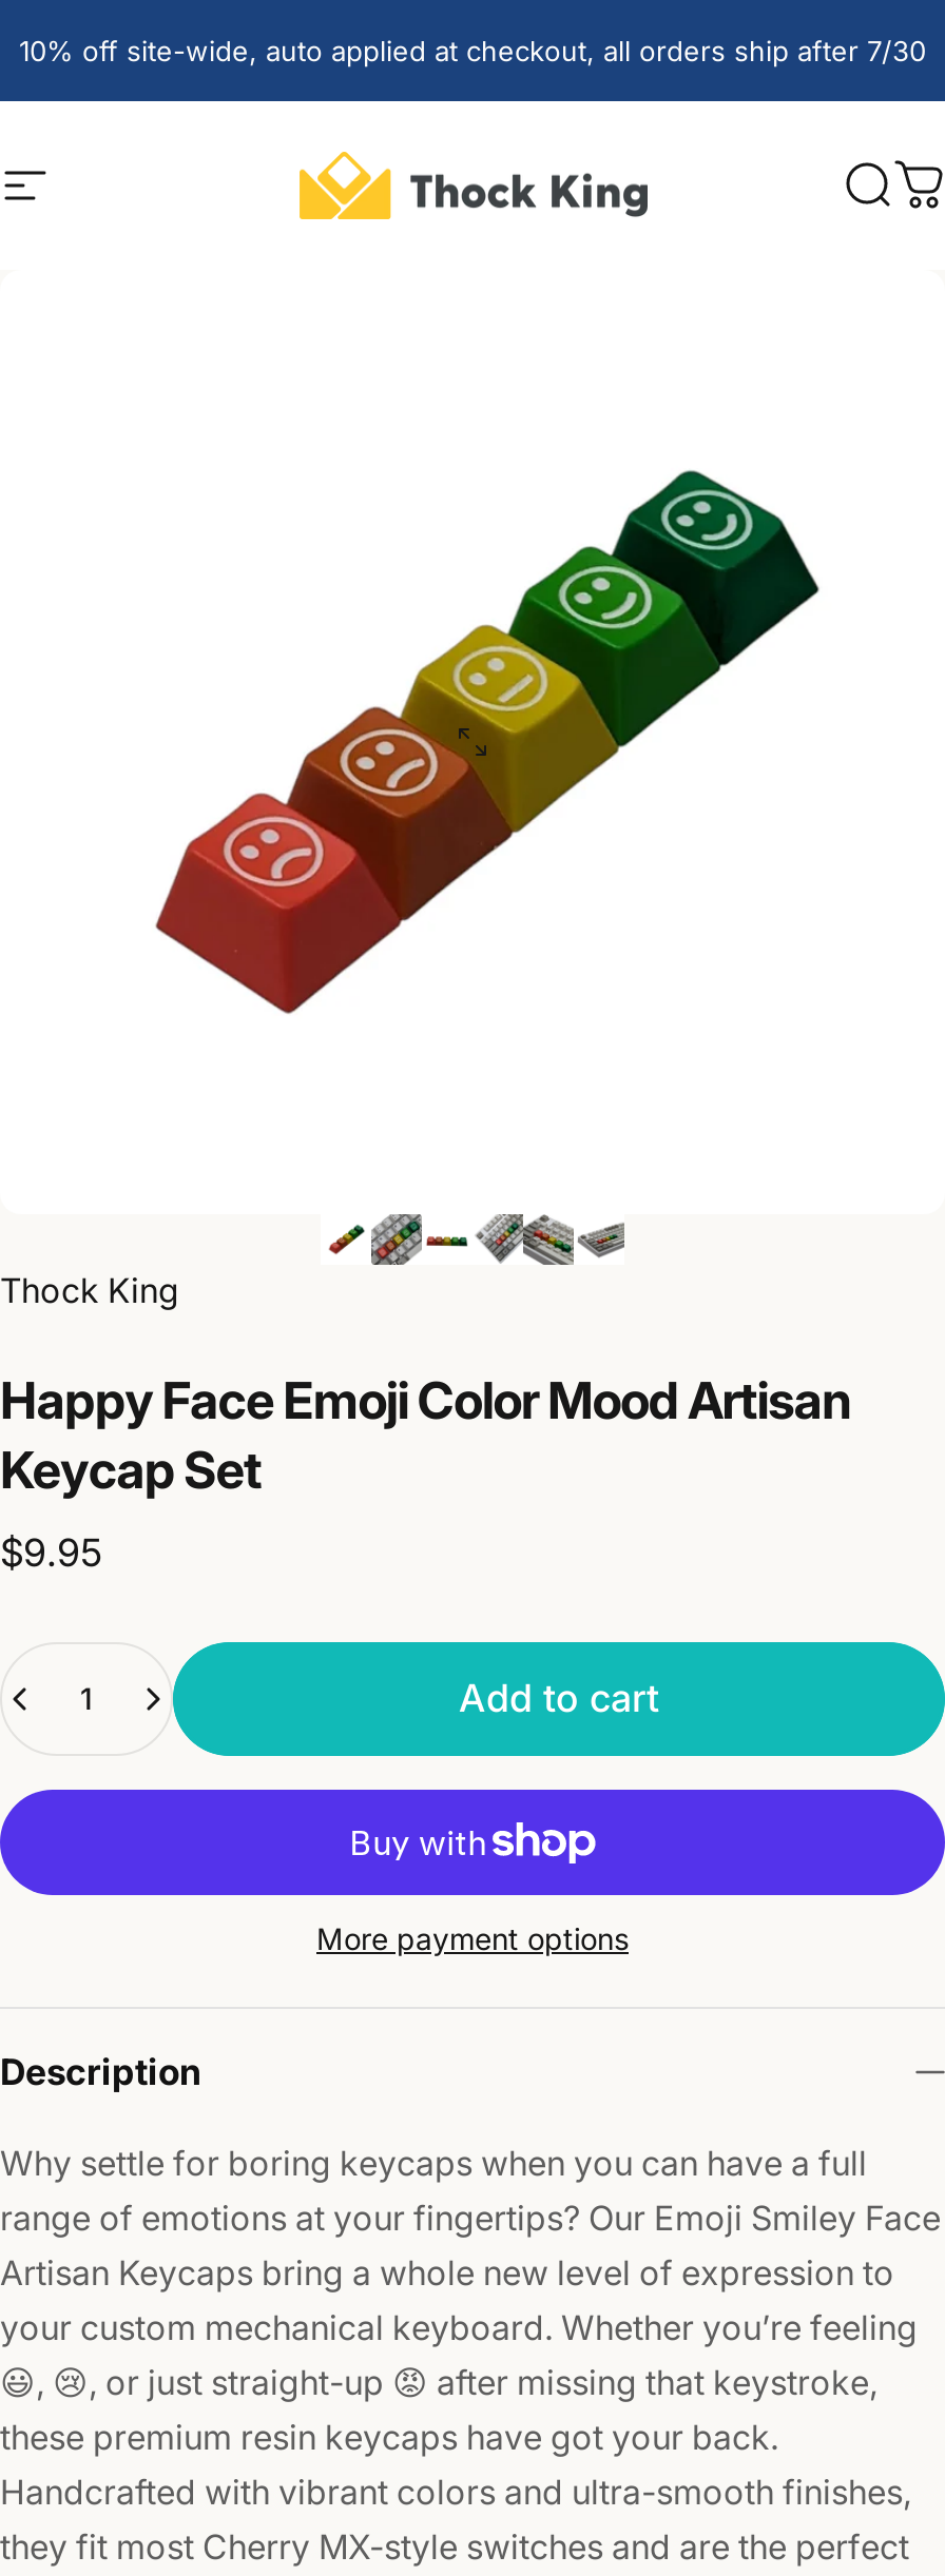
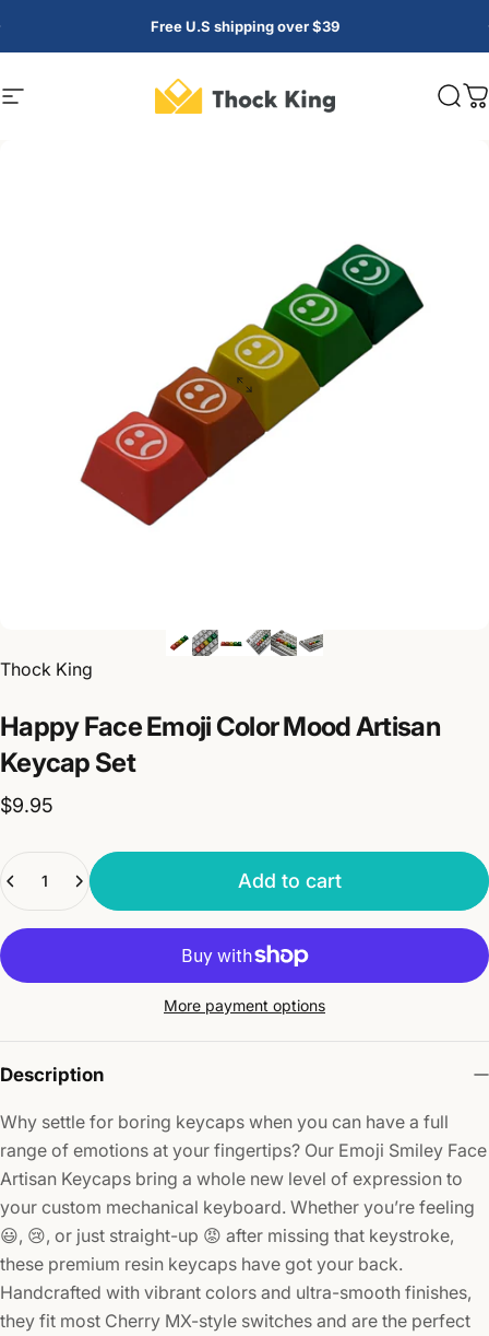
[19,34,926,67] 10% off site-wide, auto applied at checkout, all orders ship after 7/30 -> [150,17,339,35] Free U.S shipping over $39

